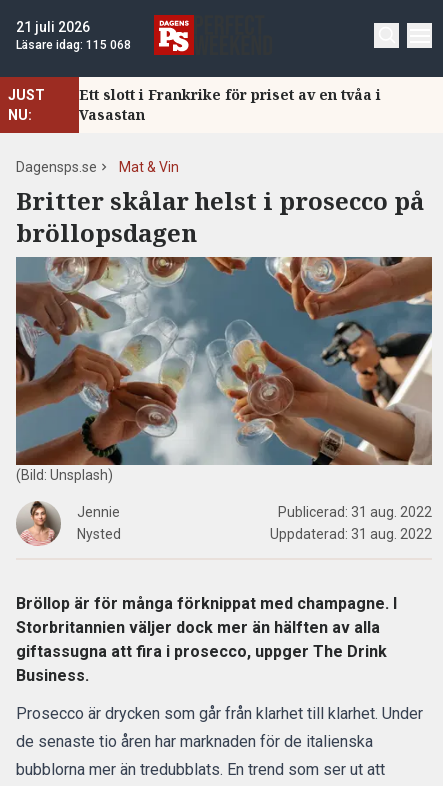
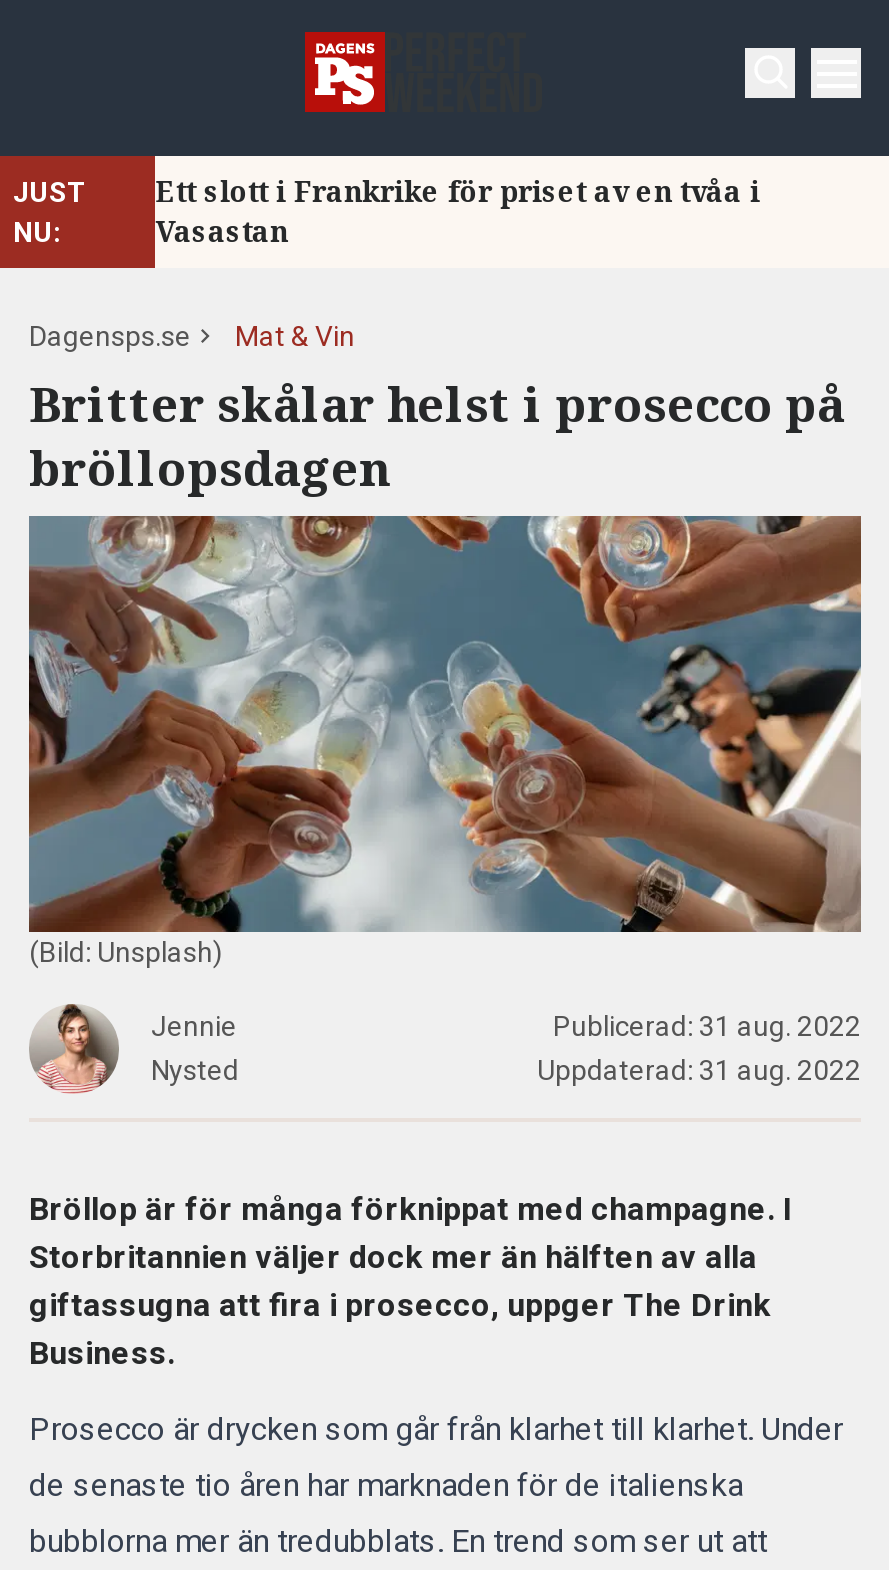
[16,19,131,52] 21 juli 2026 | Läsare idag: 115 068 -> none

